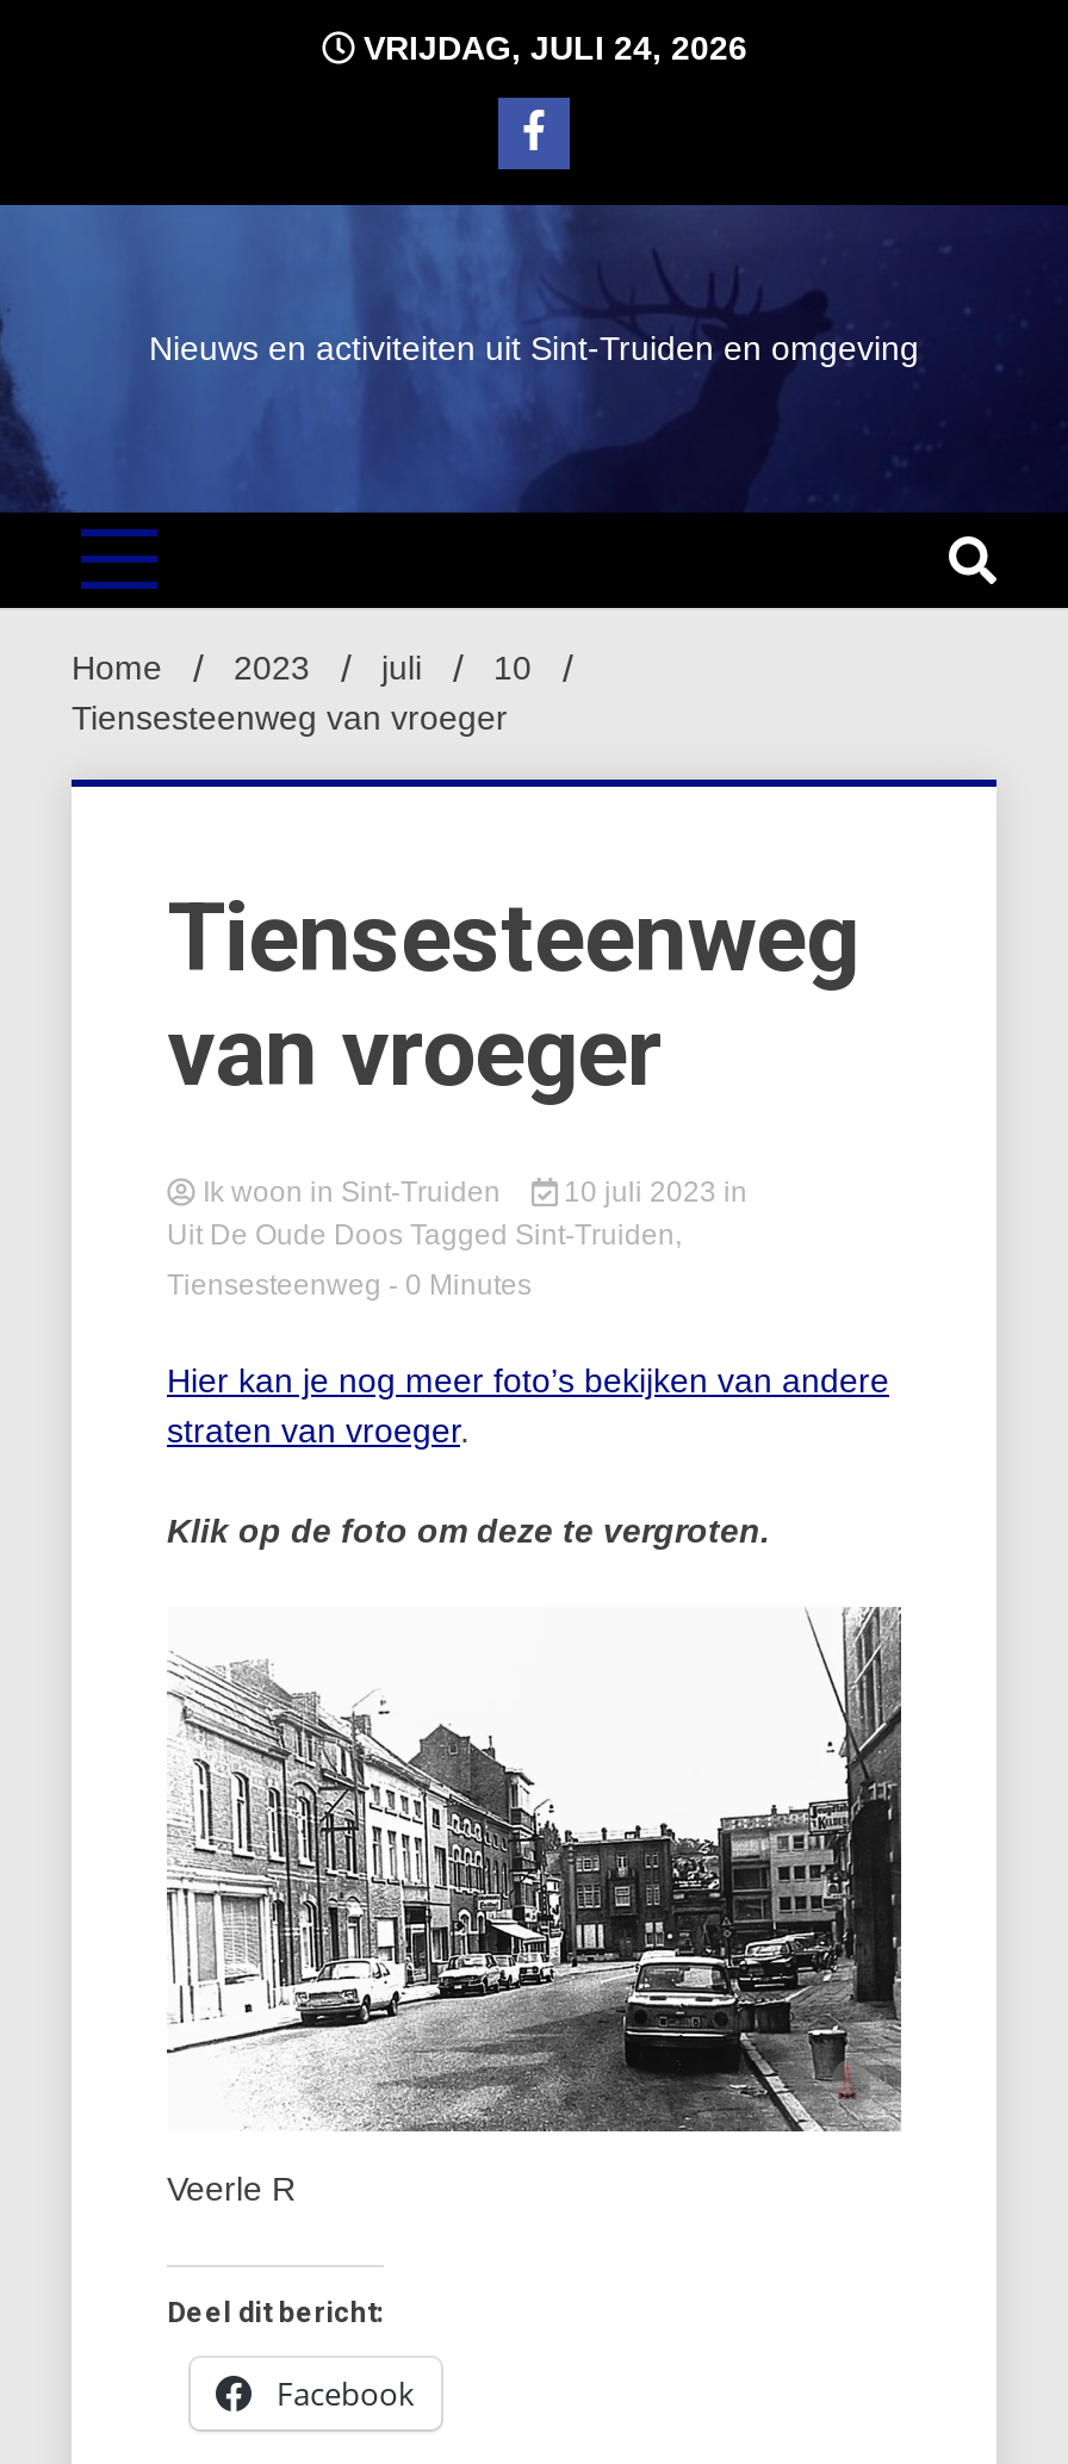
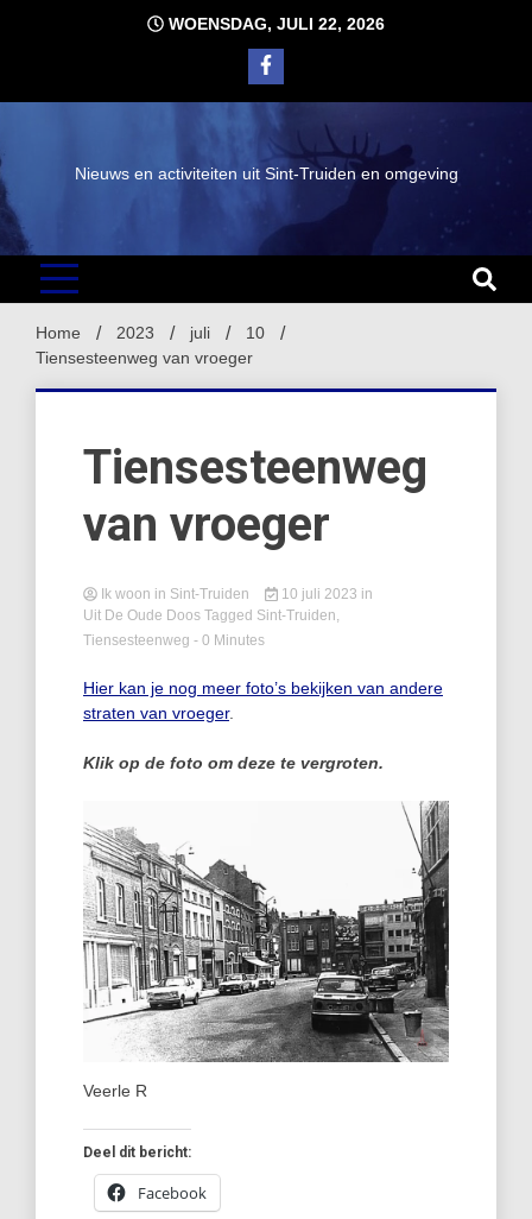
[354,29,747,67] VRIJDAG, JULI 24, 2026 -> [164,14,385,33] WOENSDAG, JULI 22, 2026

